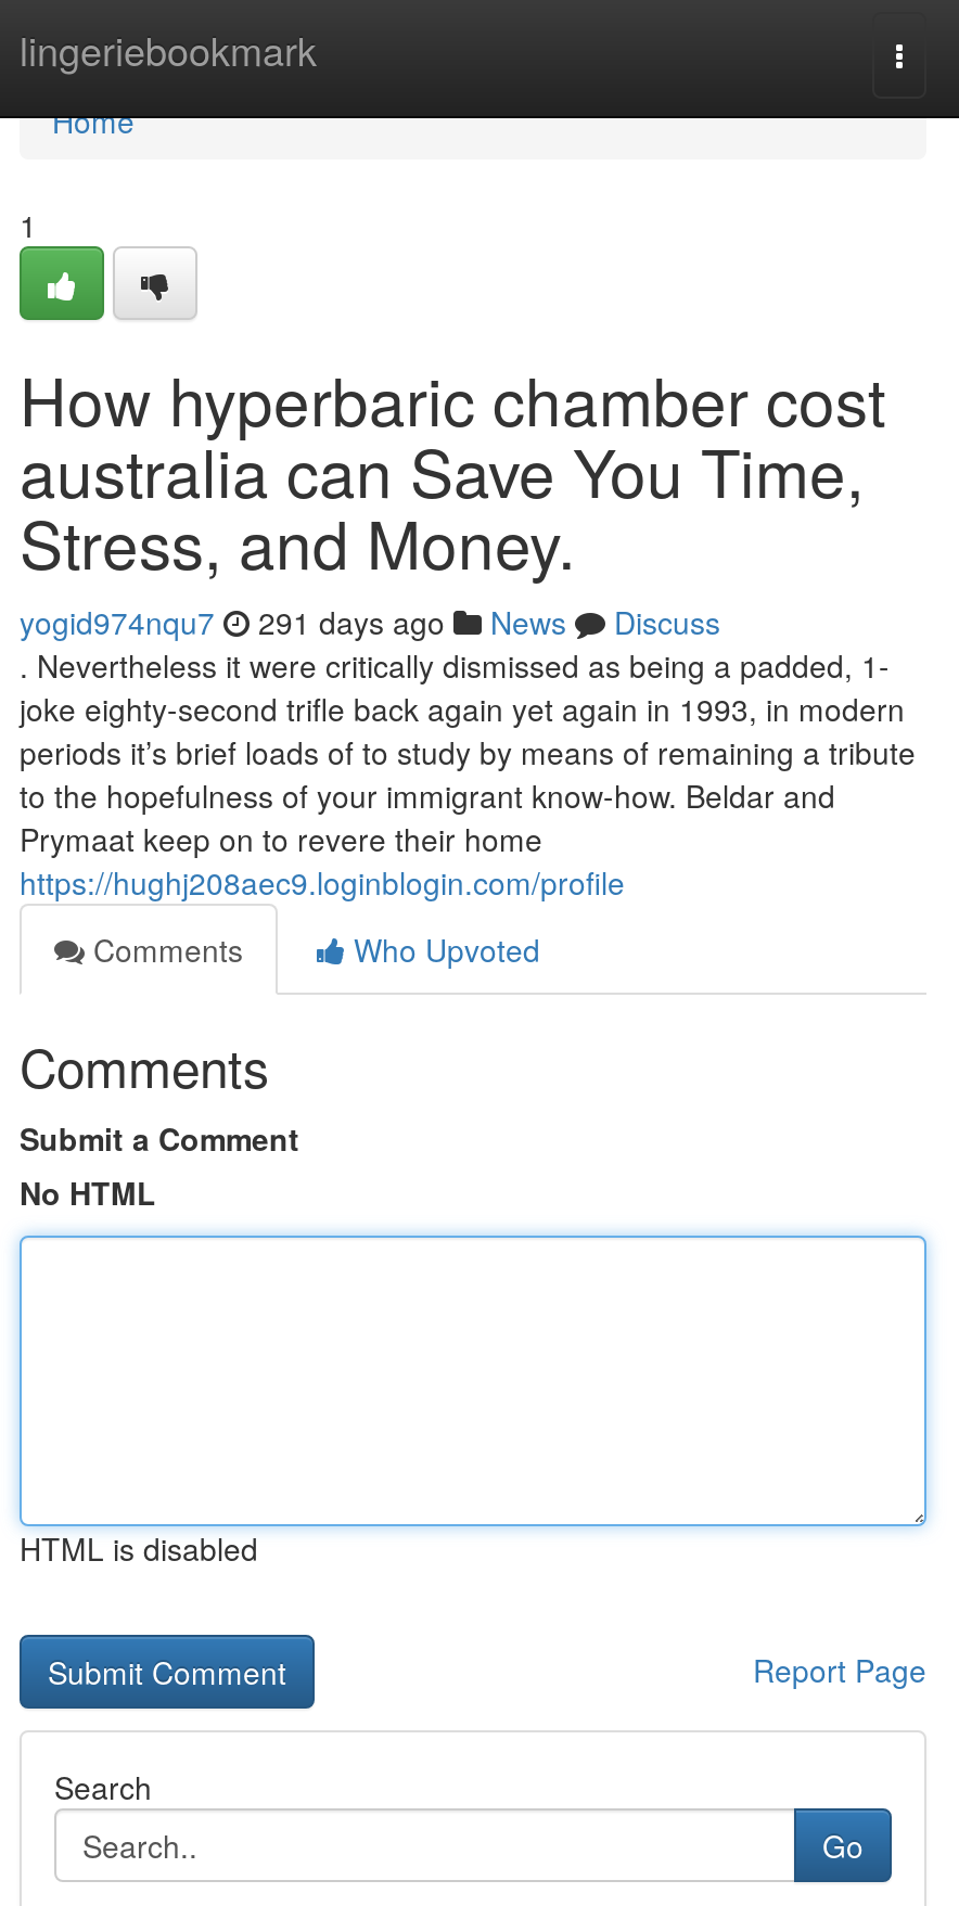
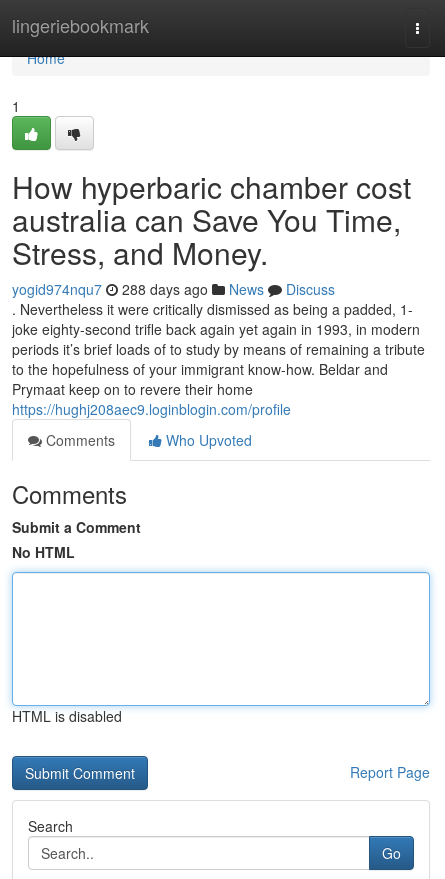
[20,600,720,643] yogid974nqu7 291 days ago News Discuss -> [12,279,335,299] yogid974nqu7 288 days ago News Discuss

